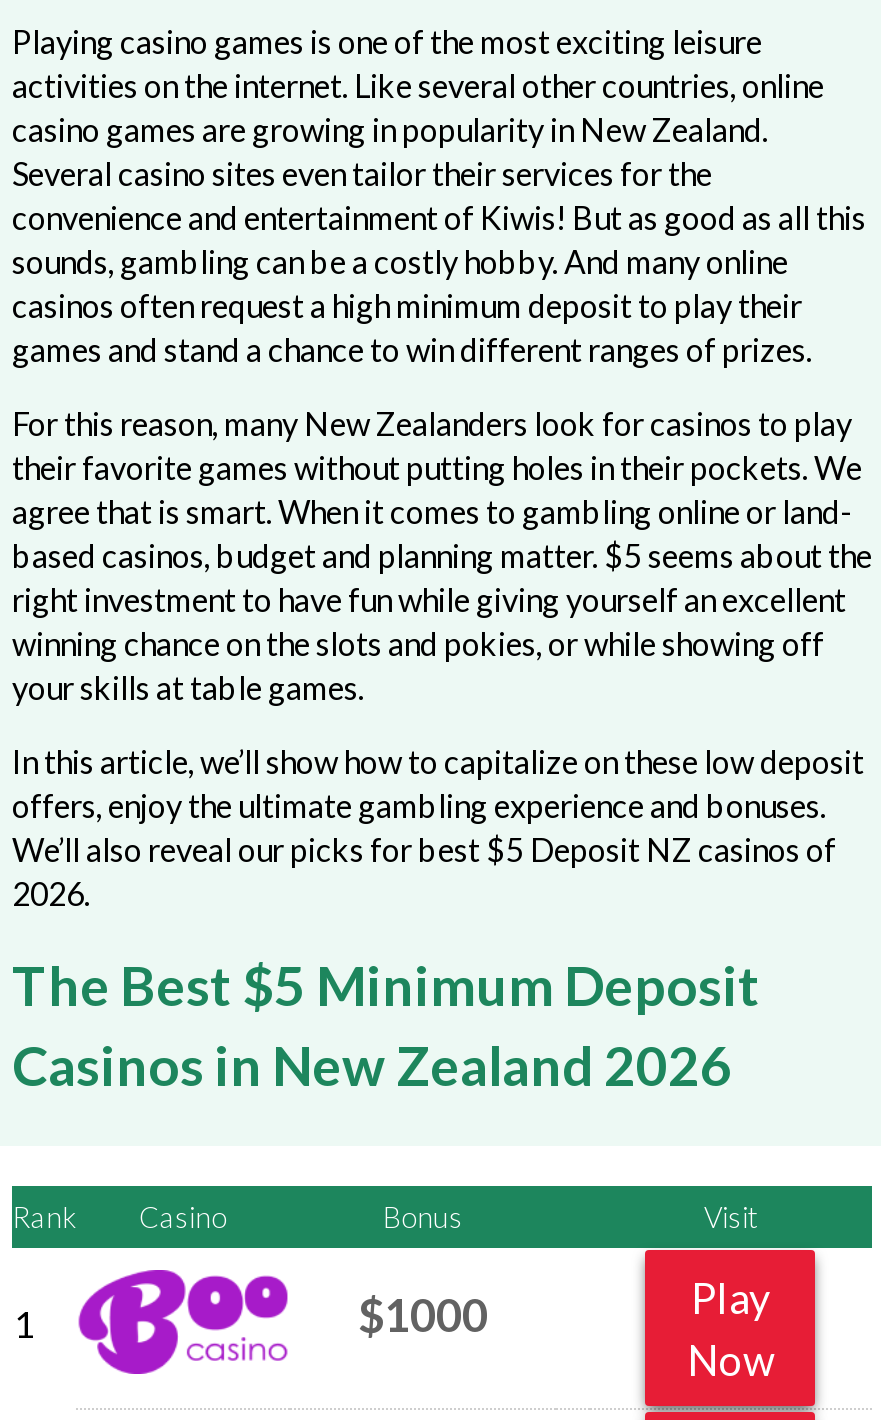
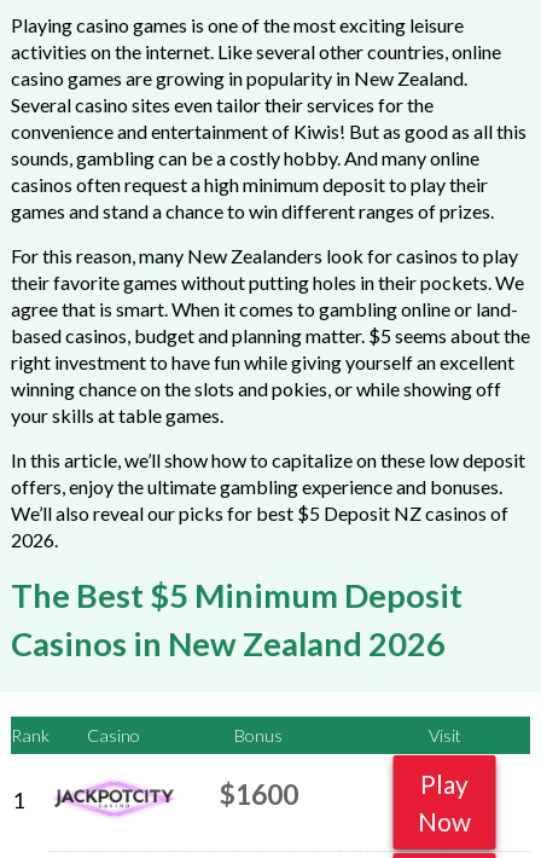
[76,1268,488,1376] [image] | $1000 -> [51,767,298,830] [image] | $1600

